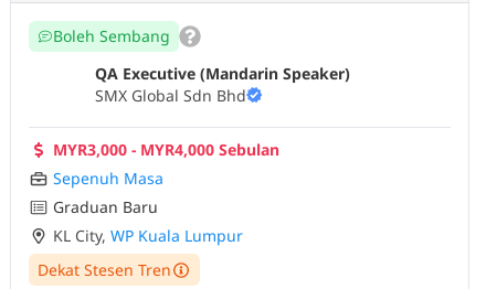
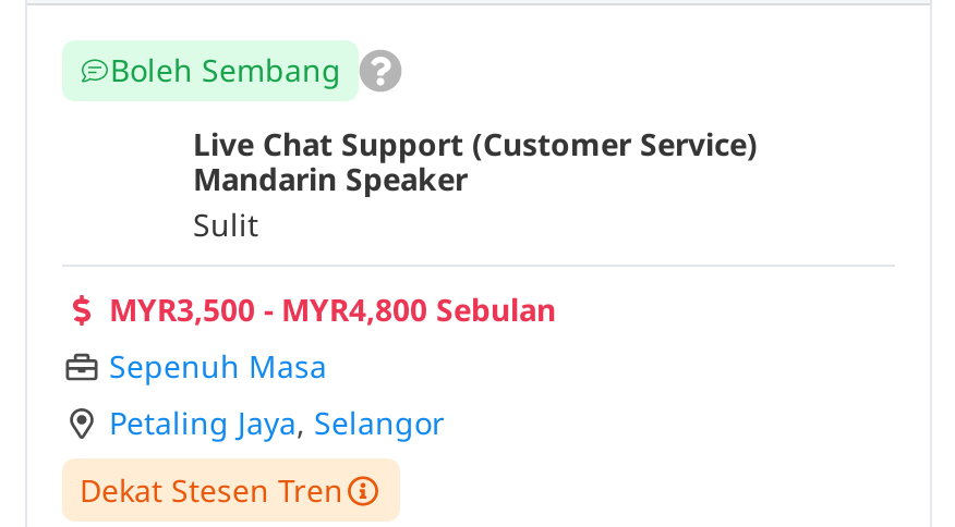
[95,63,350,106] QA Executive (Mandarin Speaker) | SMX Global Sdn Bhd -> [193,123,758,245] Live Chat Support (Customer Service) | Mandarin Speaker | Sulit
[48,139,279,160] MYR3,000 - MYR4,000 Sebulan -> [100,288,556,329] MYR3,500 - MYR4,800 Sebulan
[52,196,242,246] Graduan Baru | KL City, WP Kuala Lumpur -> [109,401,445,443] Petaling Jaya, Selangor

